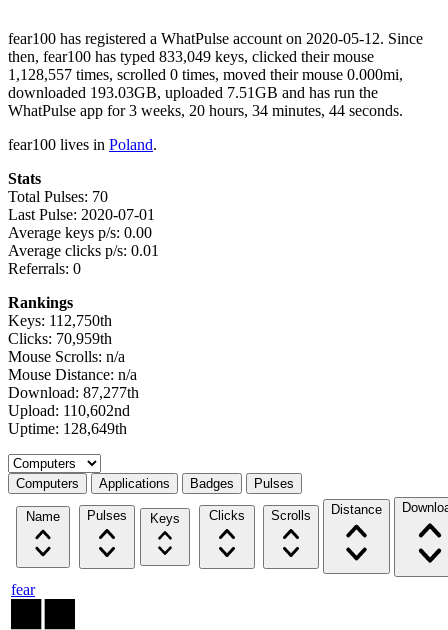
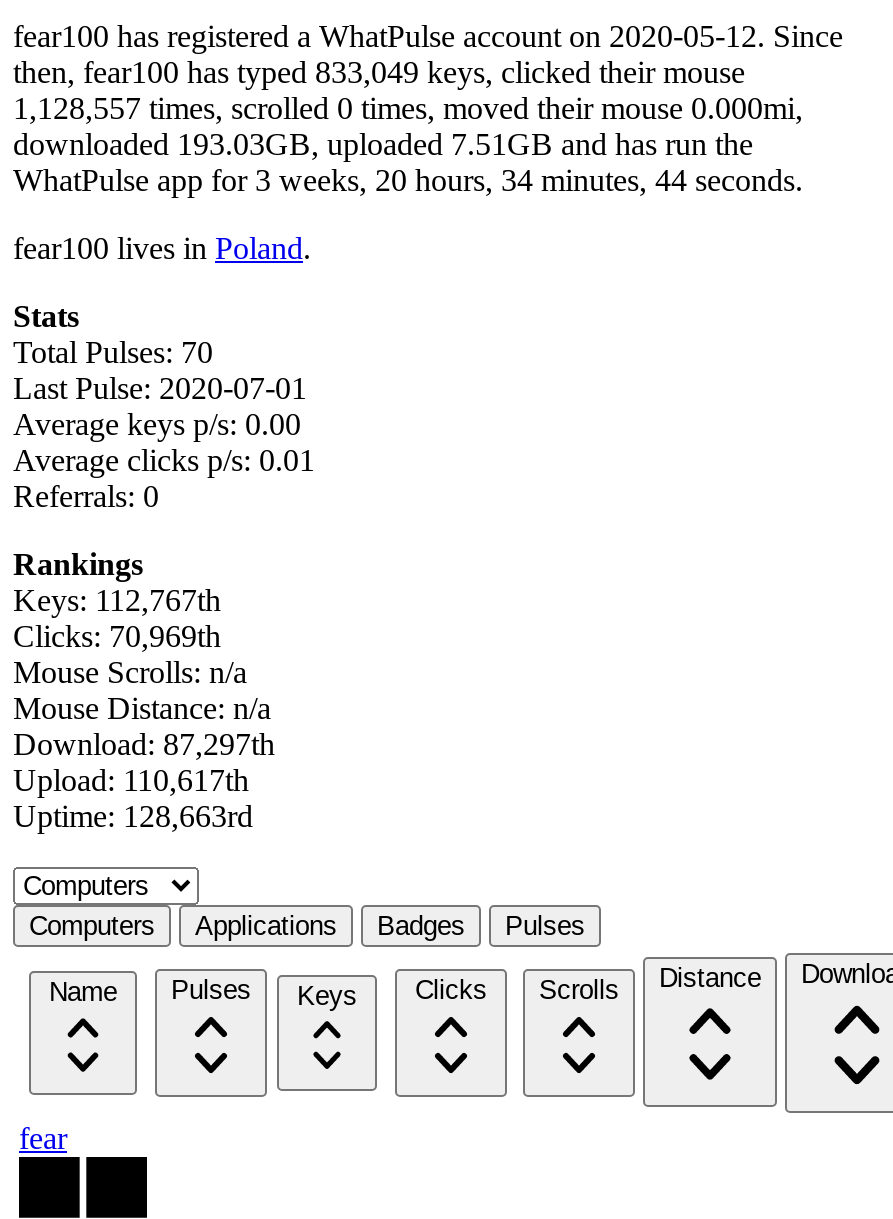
[8,312,112,329] Keys: 112,750th -> [13,583,221,617] Keys: 112,767th
[8,330,112,347] Clicks: 70,959th -> [13,619,221,653] Clicks: 70,969th
[8,384,139,401] Download: 87,277th -> [13,727,275,761] Download: 87,297th
[8,402,130,419] Upload: 110,602nd -> [13,763,249,797] Upload: 110,617th
[8,420,127,437] Uptime: 128,649th -> [13,799,253,833] Uptime: 128,663rd

